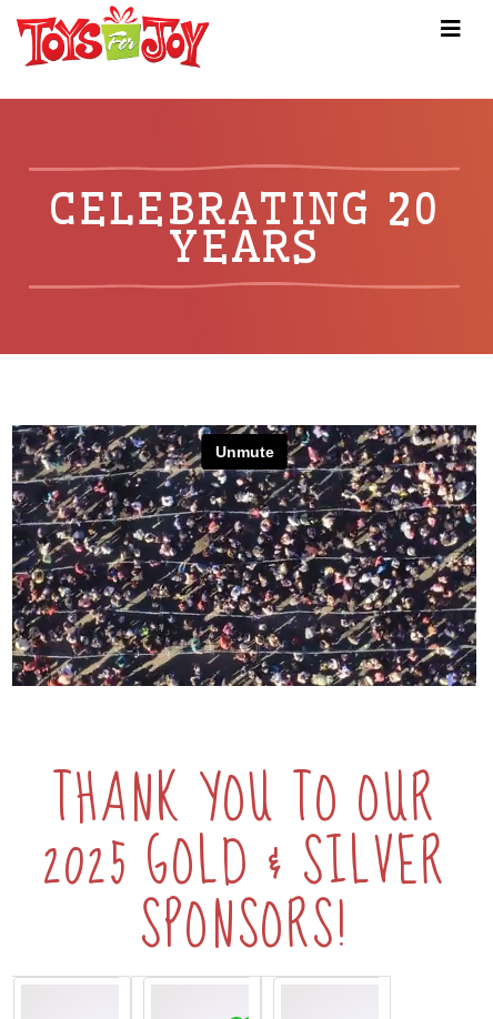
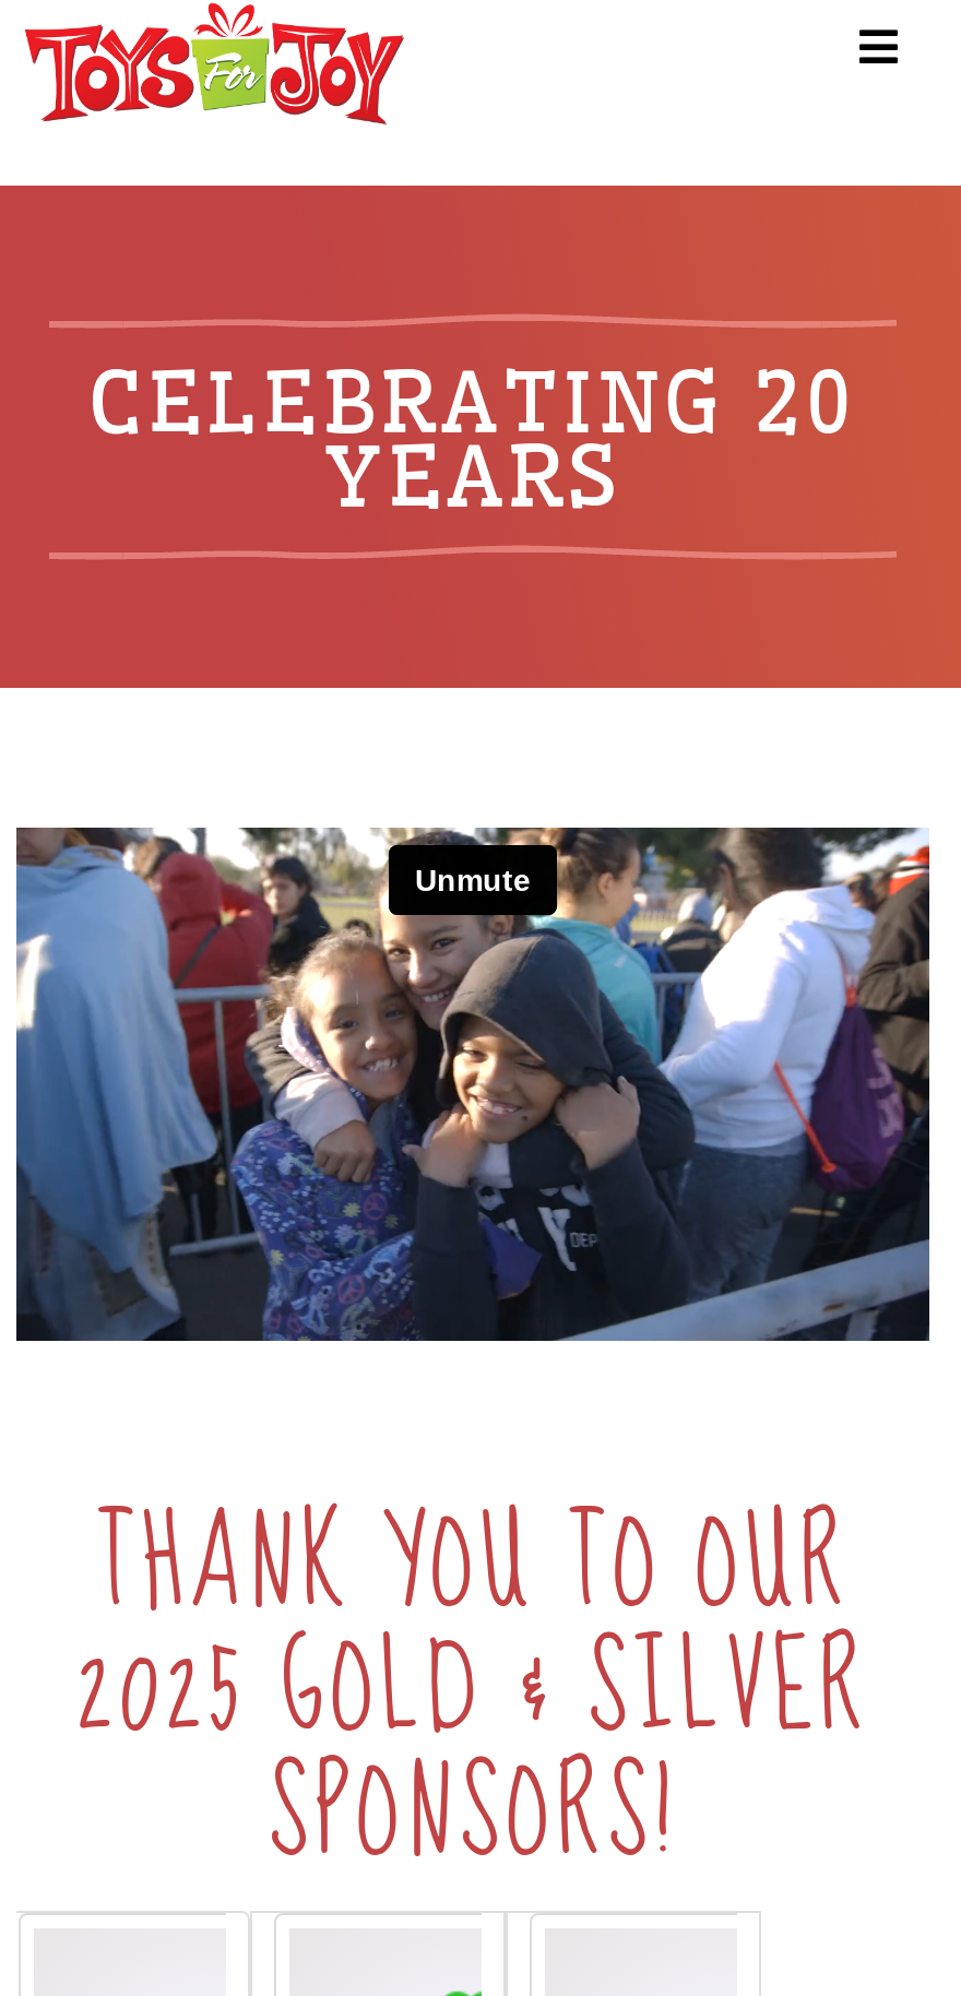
[11,424,477,687] [image] -> [14,825,932,1343] [image]

